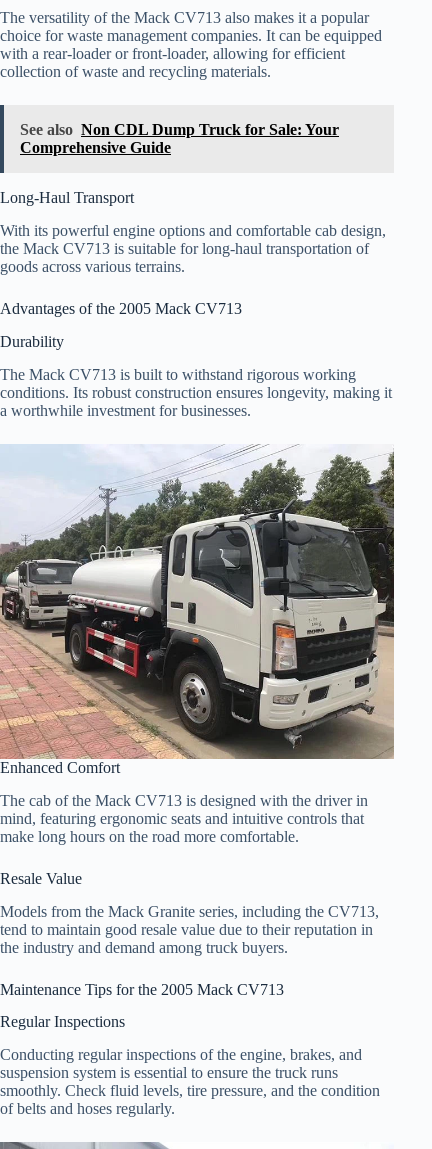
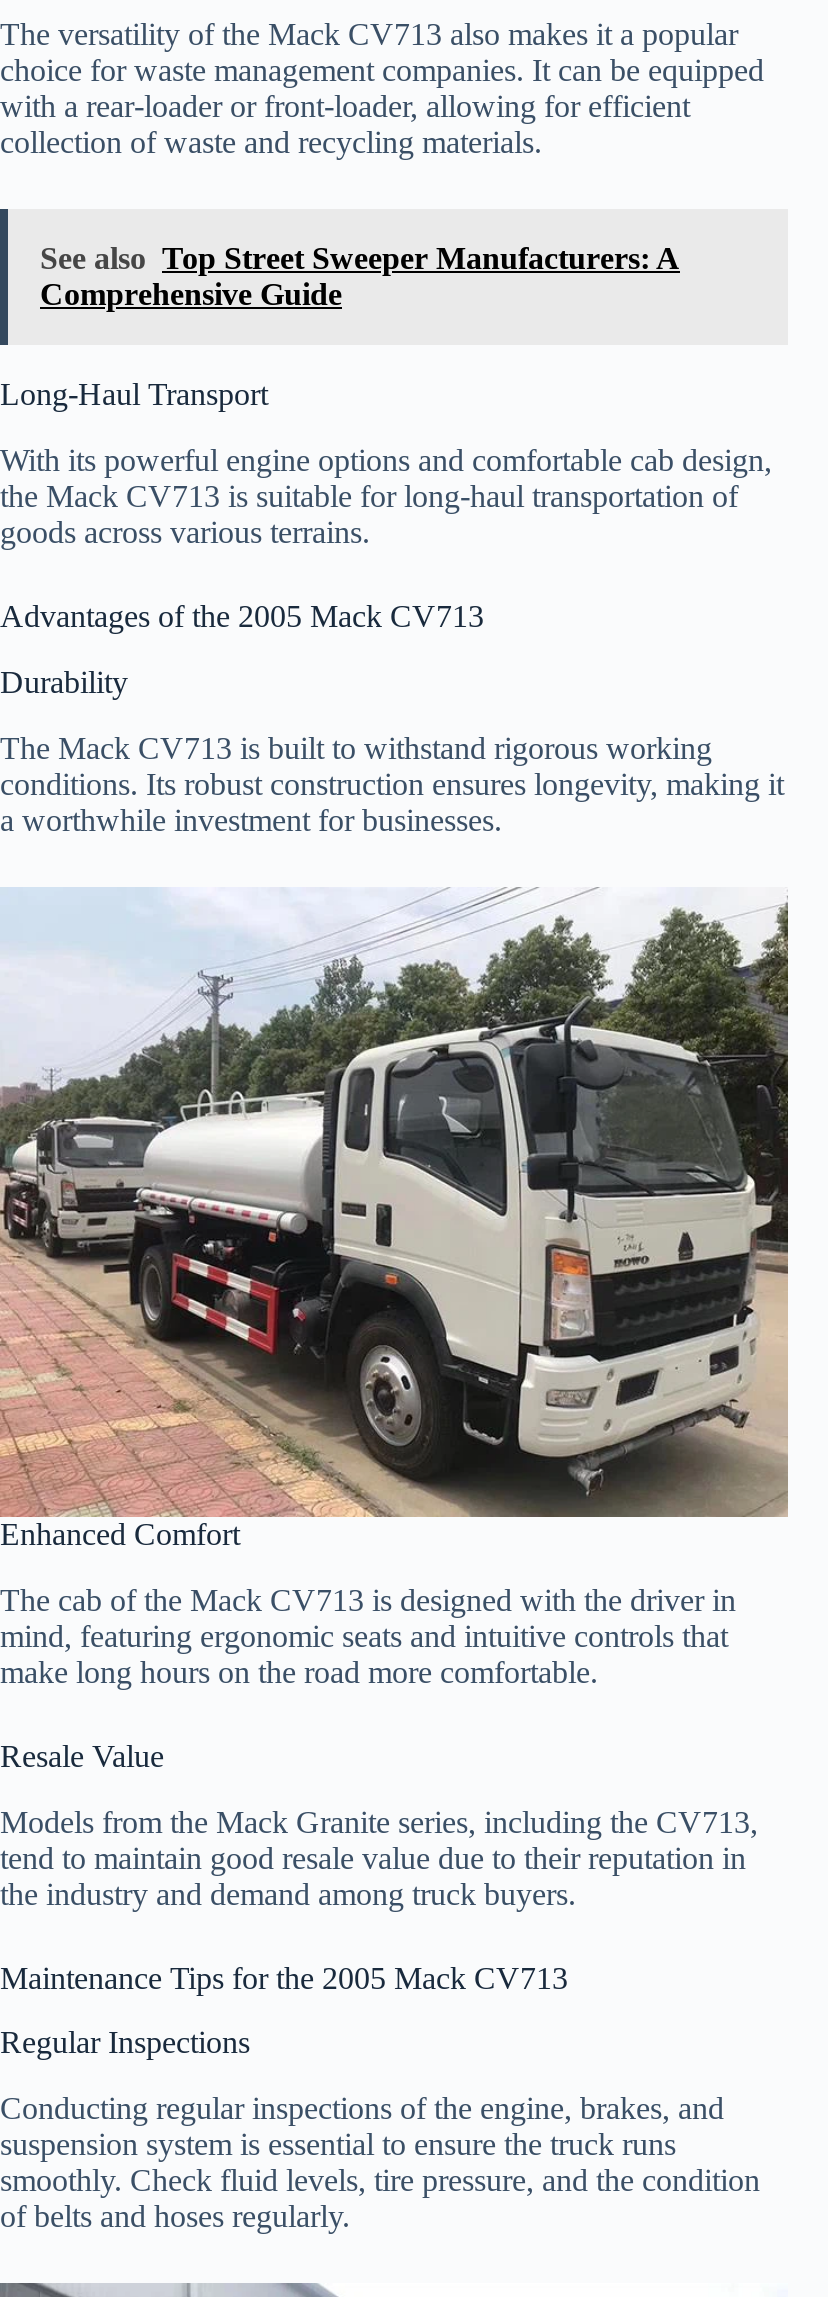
[20,121,339,138] See also Non CDL Dump Truck for Sale: Your -> [40,241,680,275] See also Top Street Sweeper Manufacturers: A

